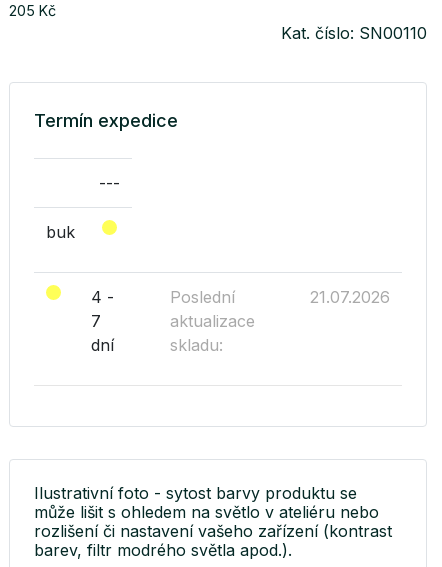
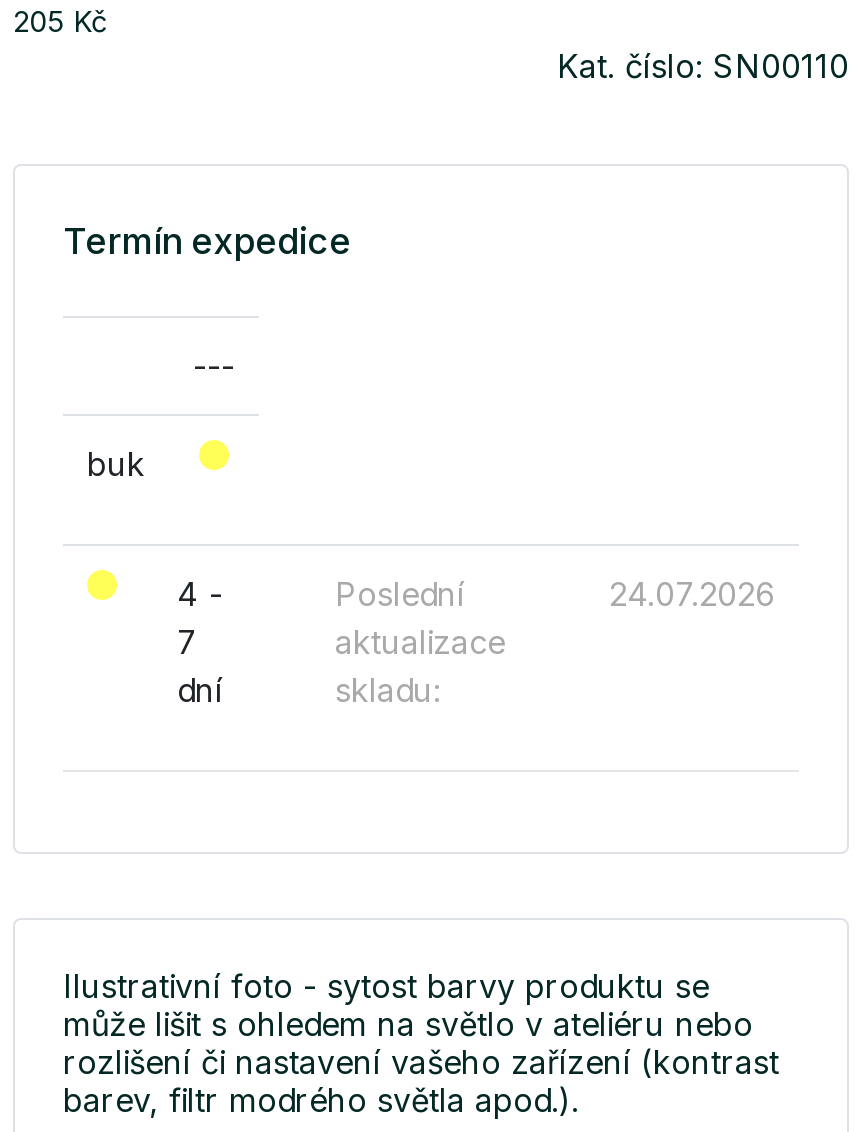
[310,287,390,307] 21.07.2026 -> [609,575,775,615] 24.07.2026

